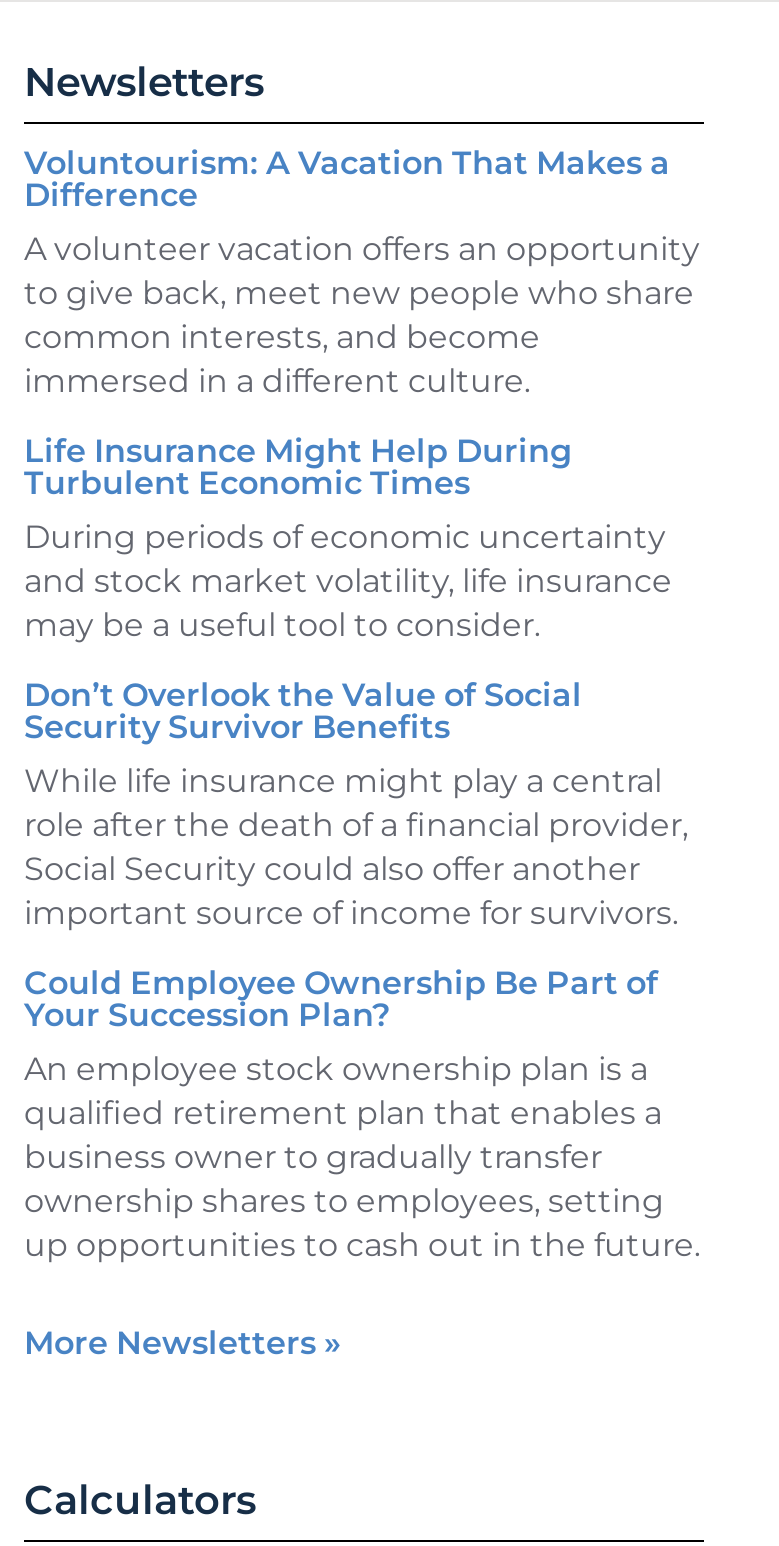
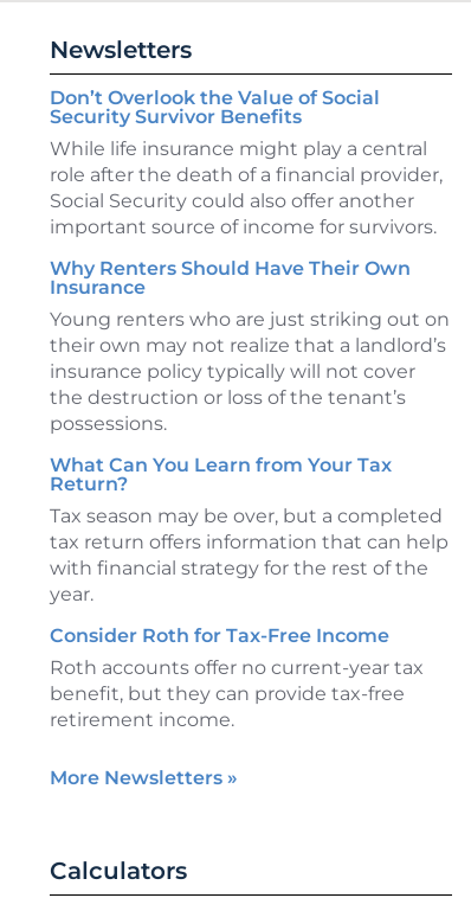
[24,143,700,643] Voluntourism: A Vacation That Makes a | Difference | A volunteer vacation offers an opportunity | to give back, meet new people who share | common interests, and become | immersed in a different culture. | Life Insurance Might Help During | Turbulent Economic Times | During periods of economic uncertainty | and stock market volatility, life insurance | may be a useful tool to consider. -> none
moved [24,675,688,931] -> [50,86,443,238]: Don’t Overlook the Value of Social | Security Survivor Benefits | While life insurance might play a central | role after the death of a financial provider, | Social Security could also offer another | important source of income for survivors.
[24,963,700,1263] Could Employee Ownership Be Part of | Your Succession Plan? | An employee stock ownership plan is a | qualified retirement plan that enables a | business owner to gradually transfer | ownership shares to employees, setting | up opportunities to cash out in the future. -> [50,257,450,730] Why Renters Should Have Their Own | Insurance | Young renters who are just striking out on | their own may not realize that a landlord’s | insurance policy typically will not cover | the destruction or loss of the tenant’s | possessions. | What Can You Learn from Your Tax | Return? | Tax season may be over, but a completed | tax return offers information that can help | with financial strategy for the rest of the | year. | Consider Roth for Tax-Free Income | Roth accounts offer no current-year tax | benefit, but they can provide tax-free | retirement income.

